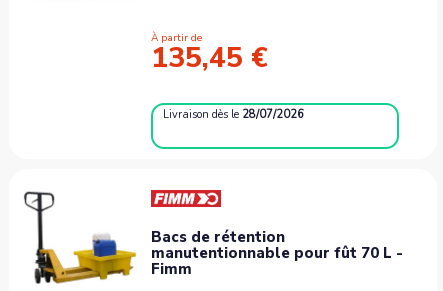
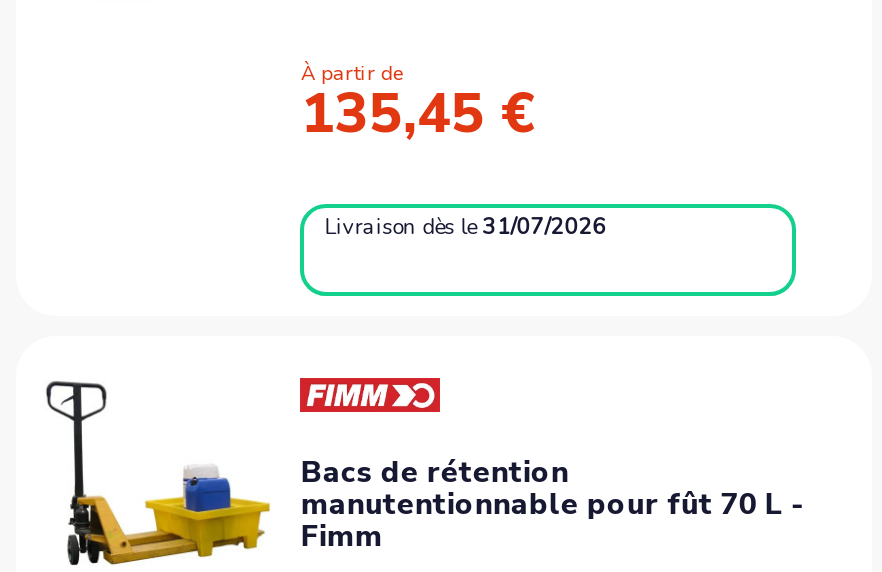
[163,107,304,122] Livraison dès le28/07/2026 -> [324,211,606,241] Livraison dès le31/07/2026

